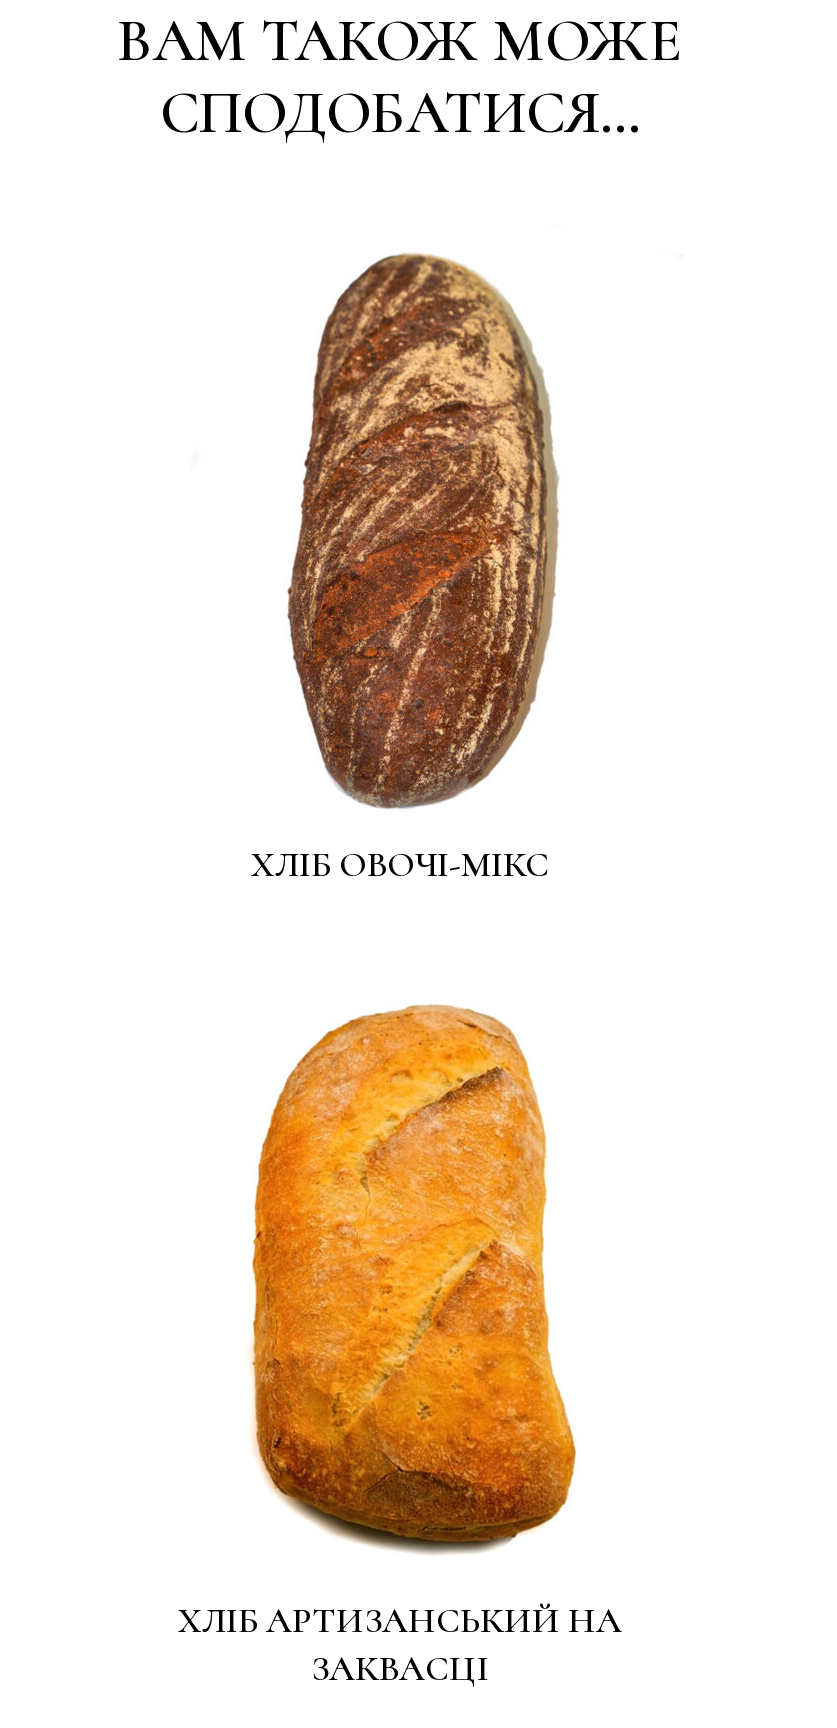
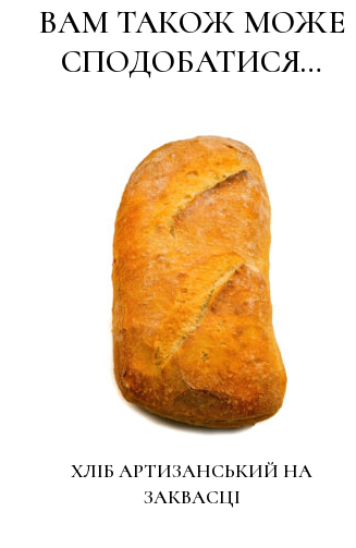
[251,252,560,886] [image] | ХЛІБ ОВОЧІ-МІКС -> none

